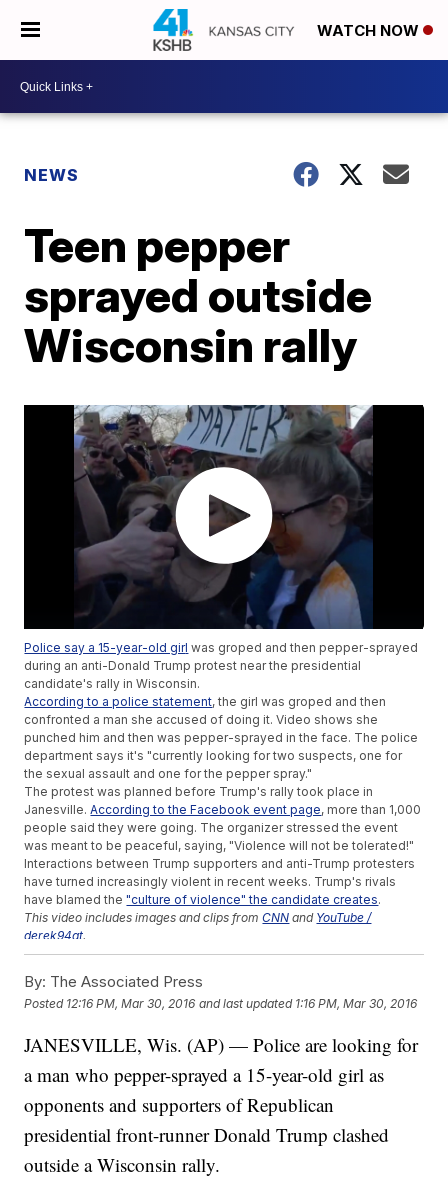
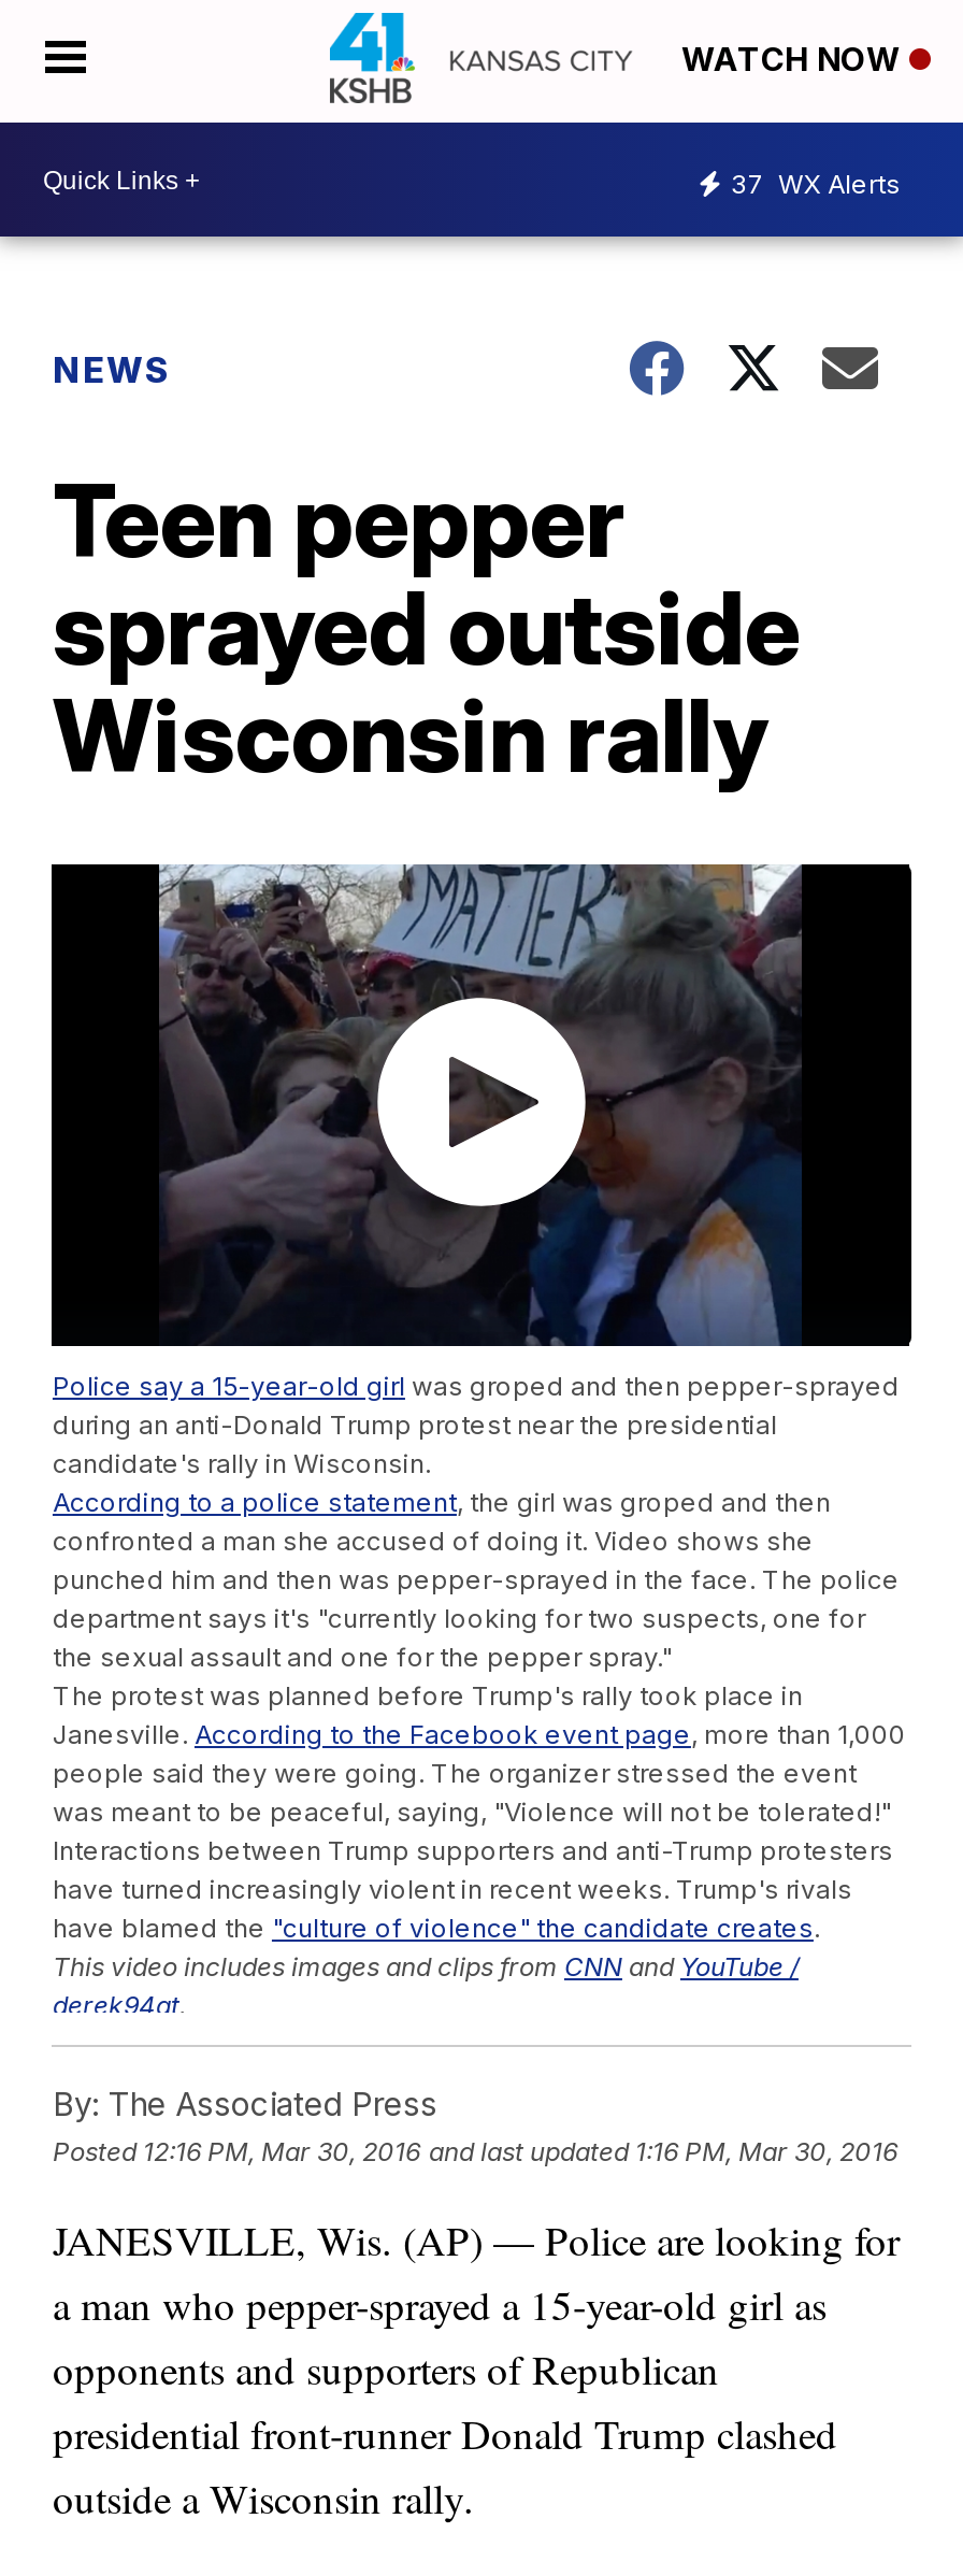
none -> [731,167,901,199] 37 WX Alerts

